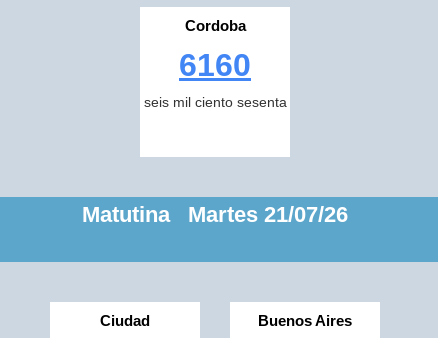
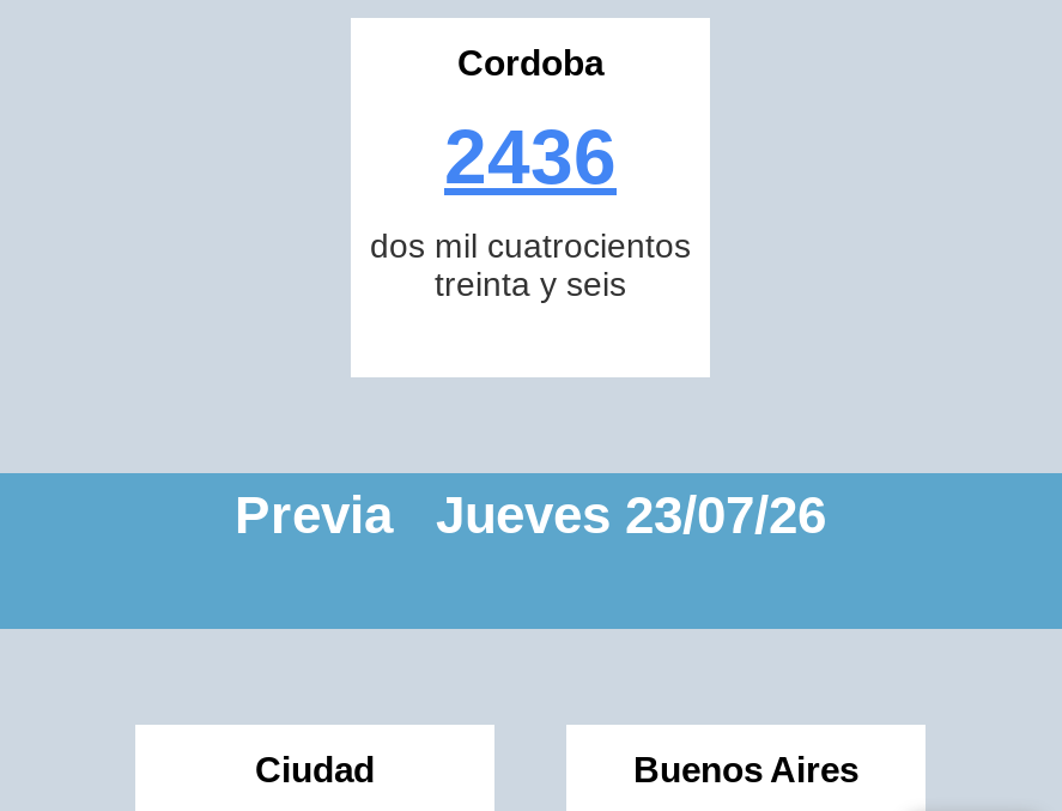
[143,47,286,110] 6160 | seis mil ciento sesenta -> [370,114,691,303] 2436 | dos mil cuatrocientos | treinta y seis
[82,202,348,227] Matutina Martes 21/07/26 -> [235,485,826,545] Previa Jueves 23/07/26

